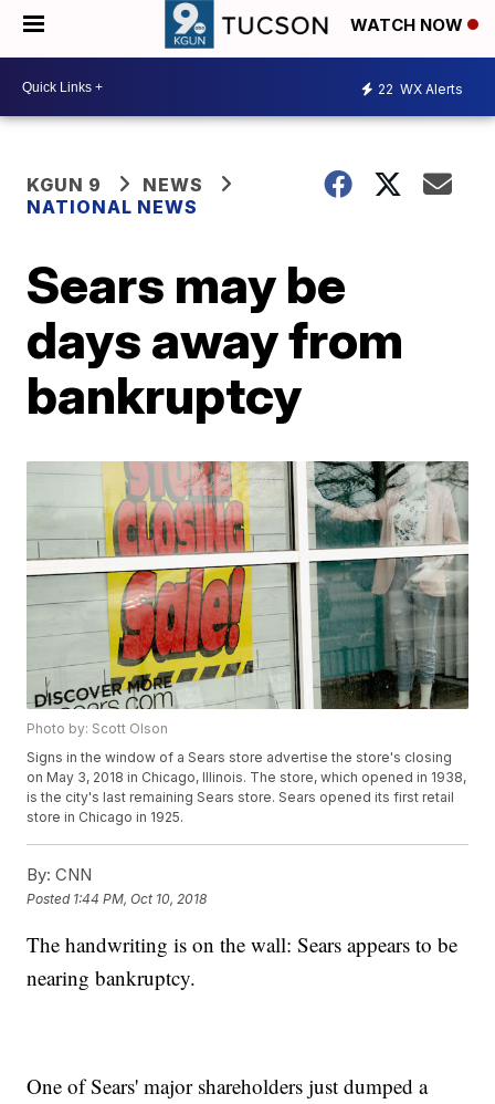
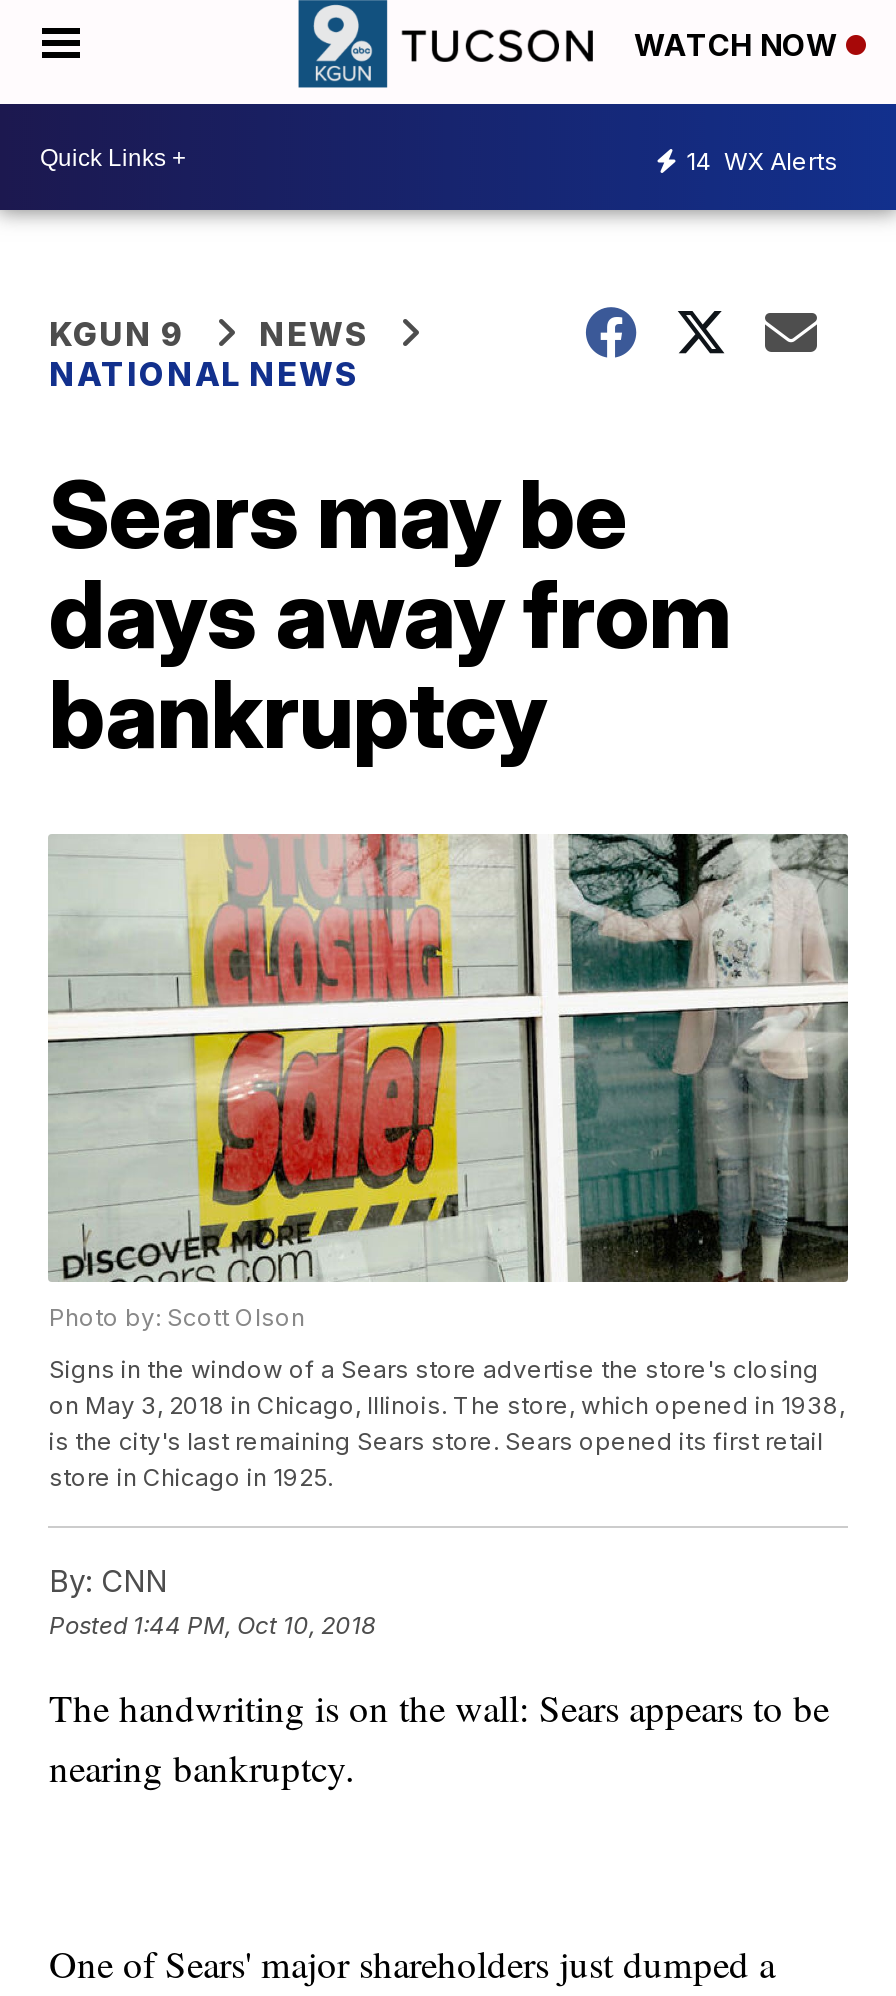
[378,80,463,97] 22 WX Alerts -> [686,145,838,175] 14 WX Alerts

